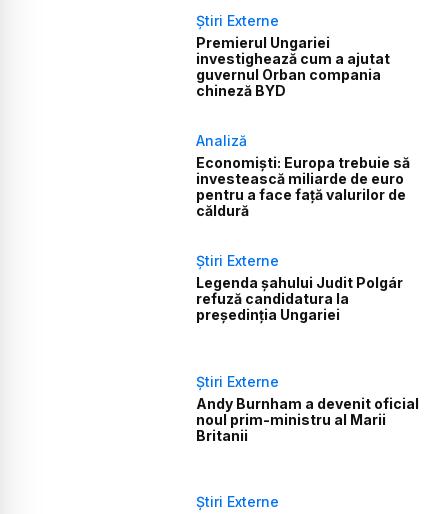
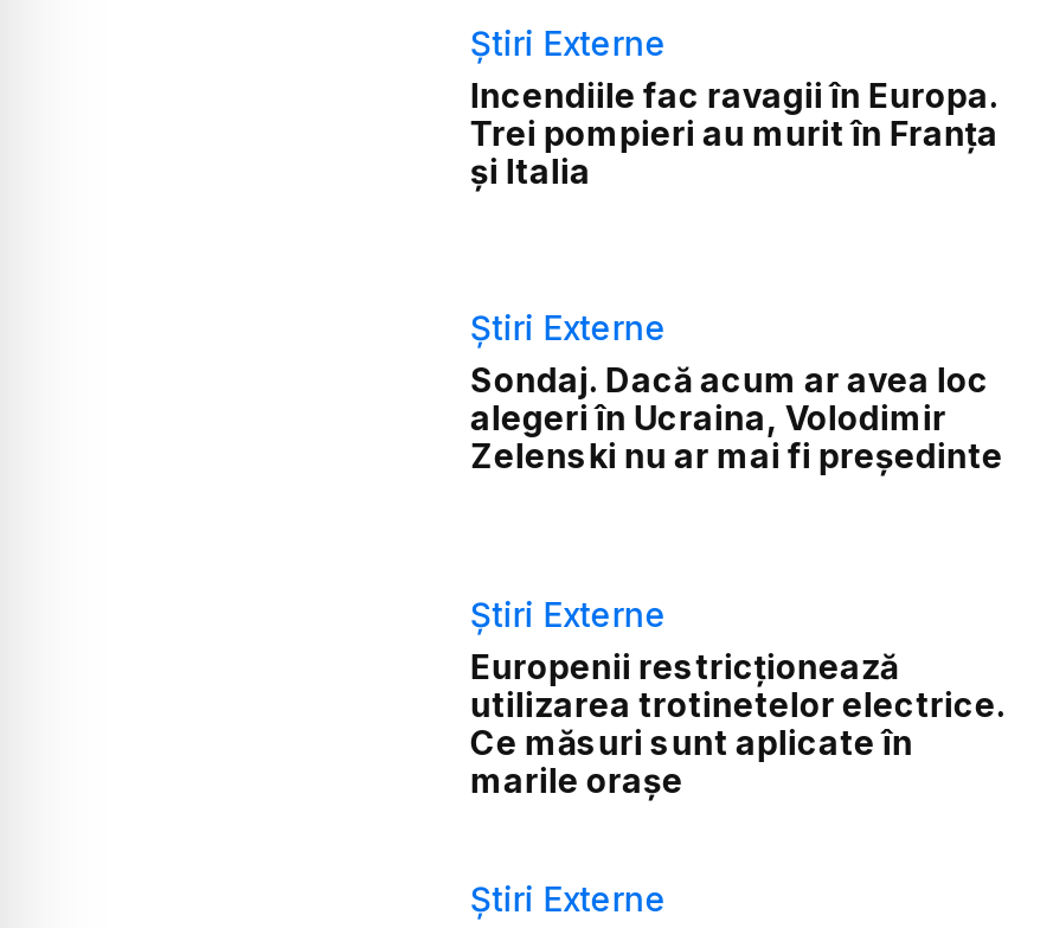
[196,34,410,219] Premierul Ungariei | investighează cum a ajutat | guvernul Orban compania | chineză BYD | Analiză | Economiști: Europa trebuie să | investească miliarde de euro | pentru a face față valurilor de | căldură -> [470,75,998,192] Incendiile fac ravagii în Europa. | Trei pompieri au murit în Franța | și Italia
[196,274,403,323] Legenda șahului Judit Polgár | refuză candidatura la | președinția Ungariei -> [470,361,1003,477] Sondaj. Dacă acum ar avea loc | alegeri în Ucraina, Volodimir | Zelenski nu ar mai fi președinte
[196,395,419,444] Andy Burnham a devenit oficial | noul prim-ministru al Marii | Britanii -> [470,646,1005,800] Europenii restricționează | utilizarea trotinetelor electrice. | Ce măsuri sunt aplicate în | marile orașe

